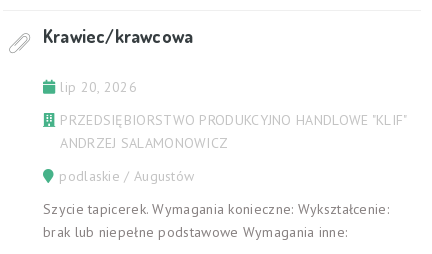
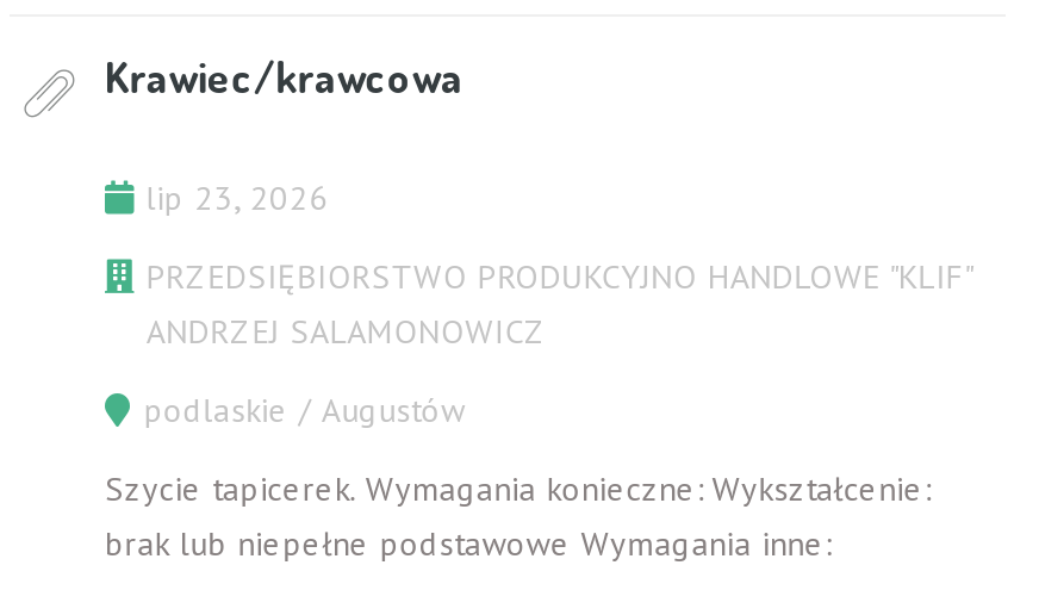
[60,78,137,96] lip 20, 2026 -> [146,176,329,219] lip 23, 2026

